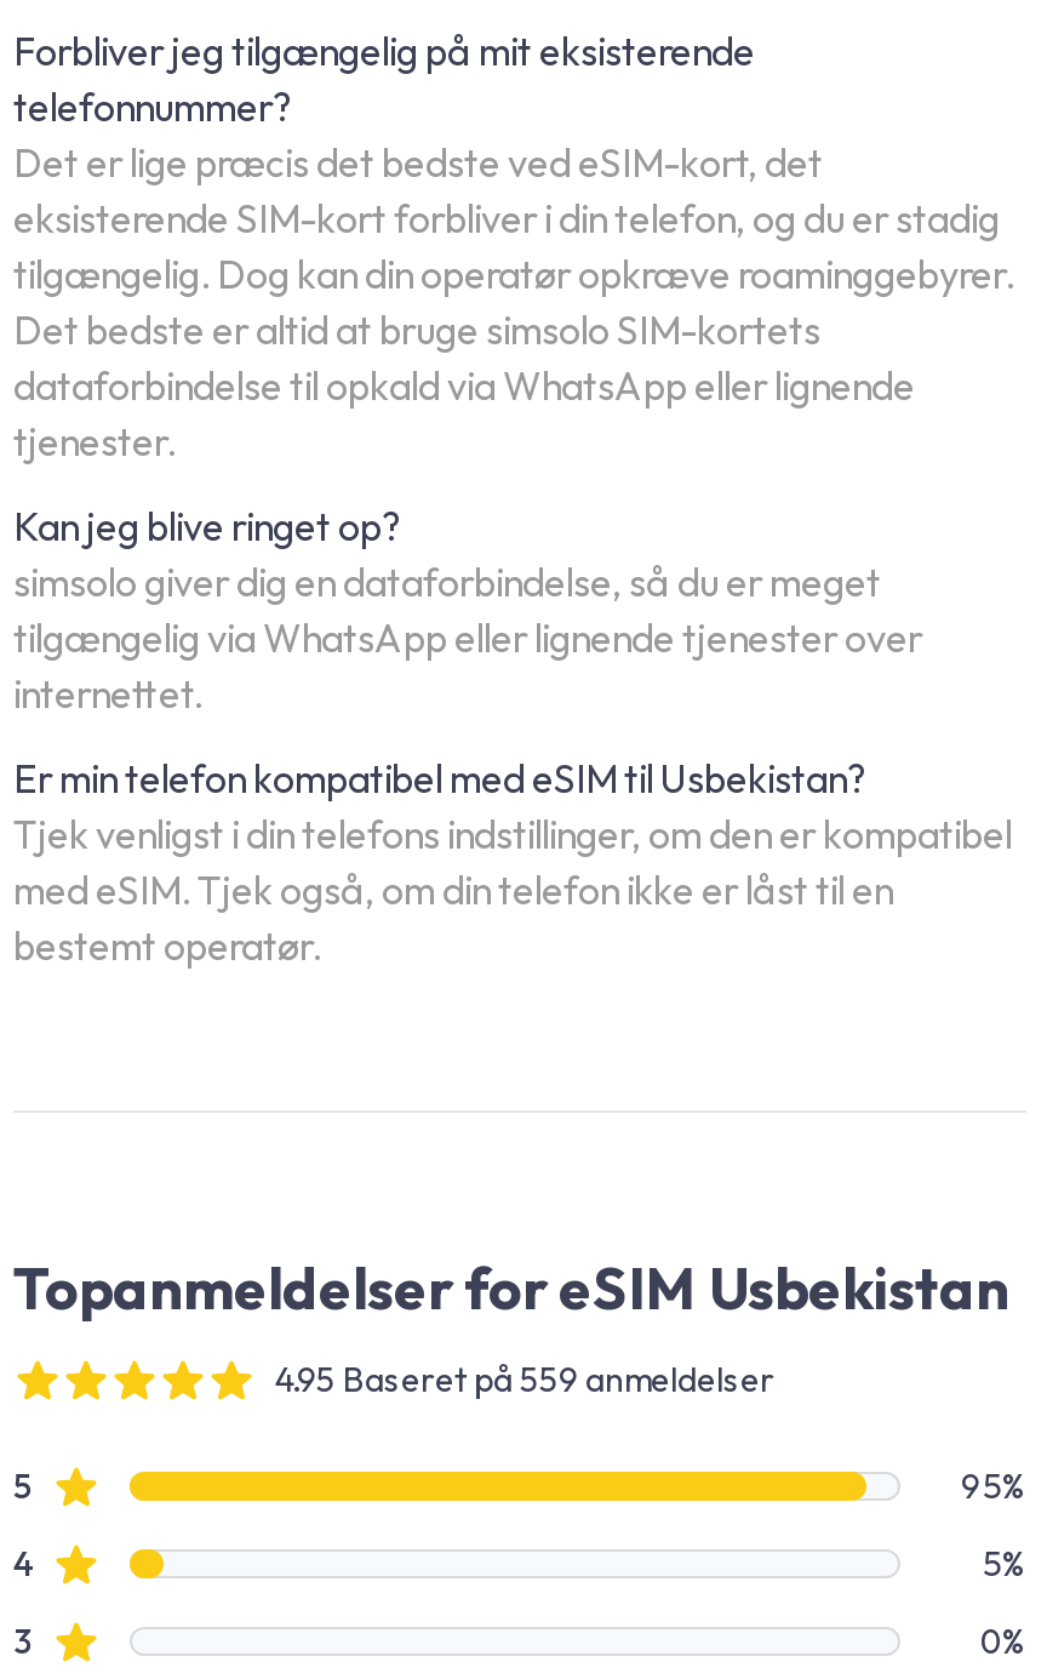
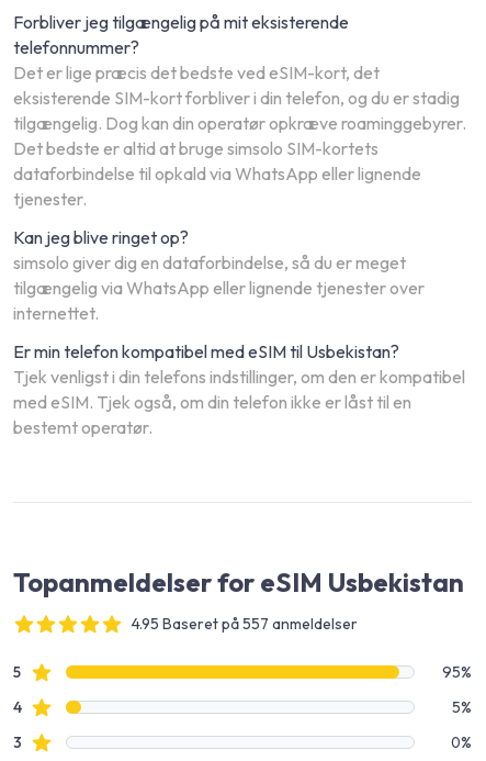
[275,1358,774,1402] 4.95 Baseret på 559 anmeldelser -> [132,614,358,634] 4.95 Baseret på 557 anmeldelser

